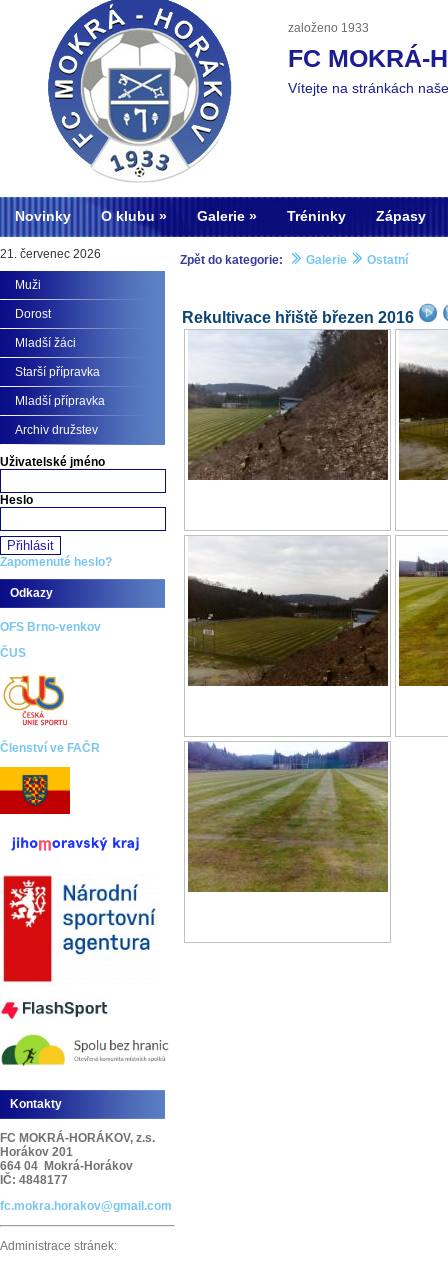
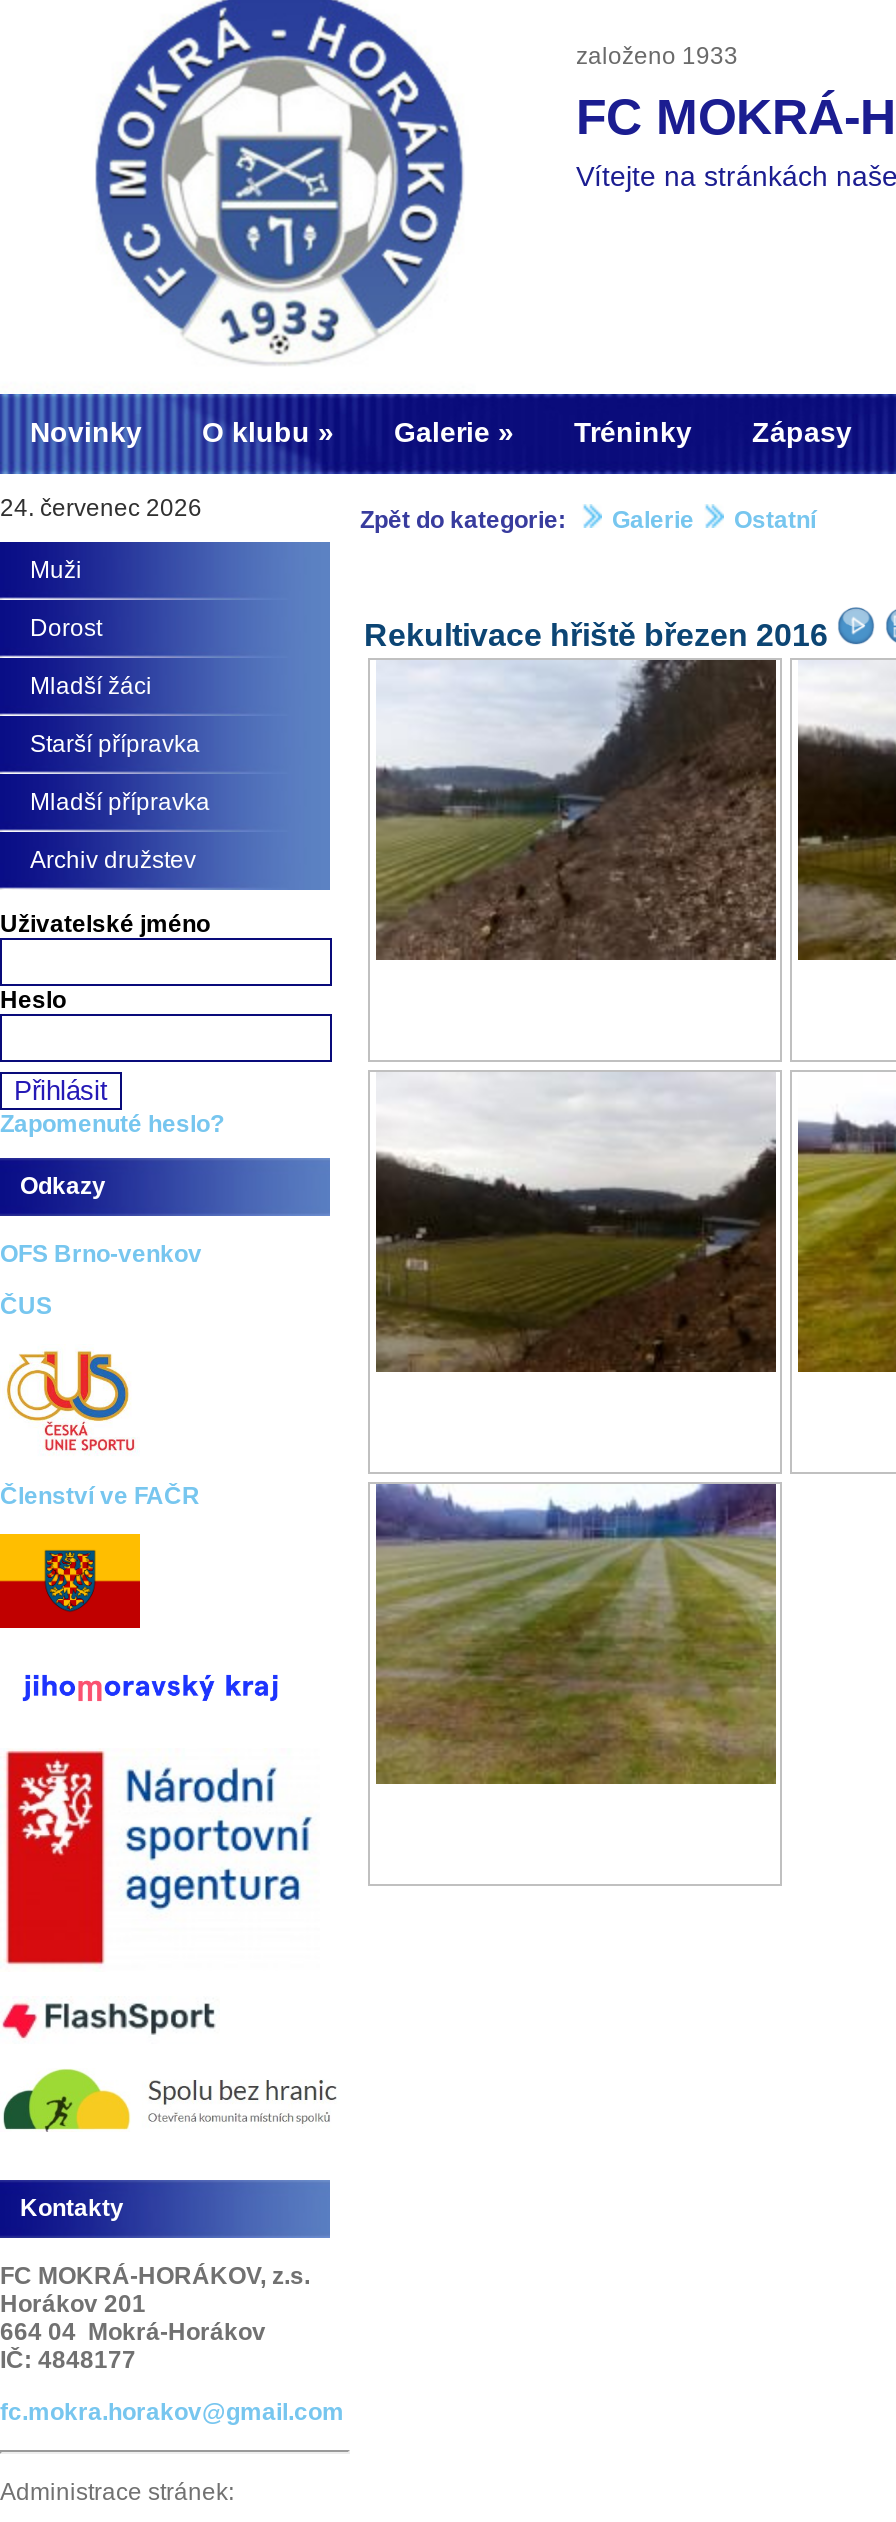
[0,247,101,261] 21. červenec 2026 -> [0,494,202,522] 24. červenec 2026

